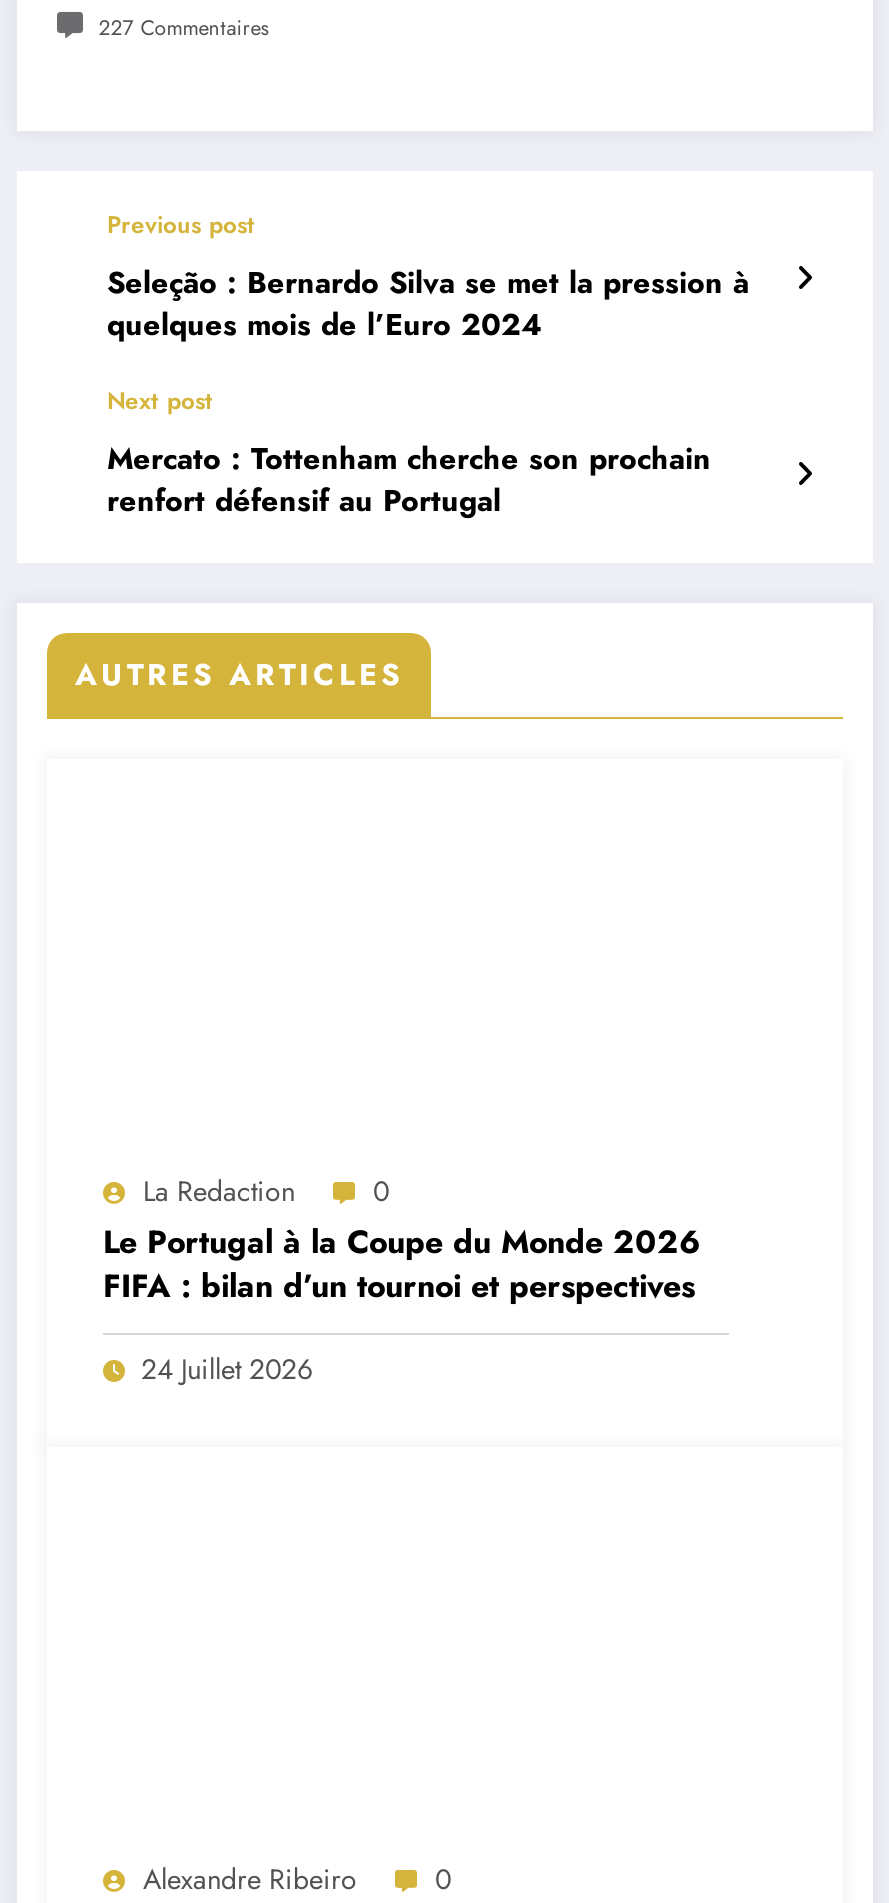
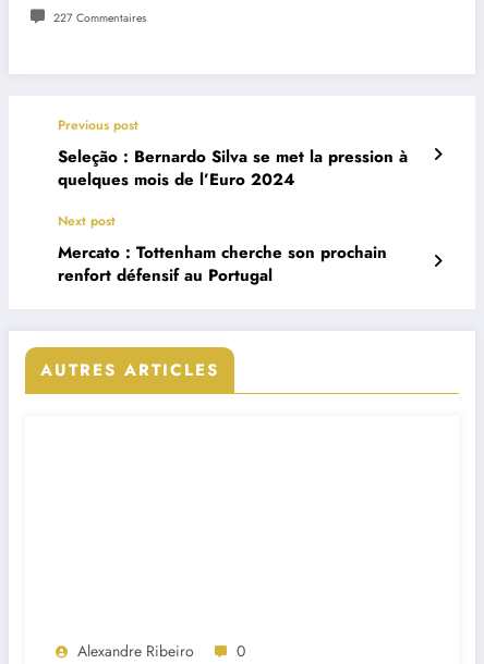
[103,1171,701,1389] La Redaction | 0 | Le Portugal à la Coupe du Monde 2026 | FIFA : bilan d’un tournoi et perspectives | 24 Juillet 2026 -> none

